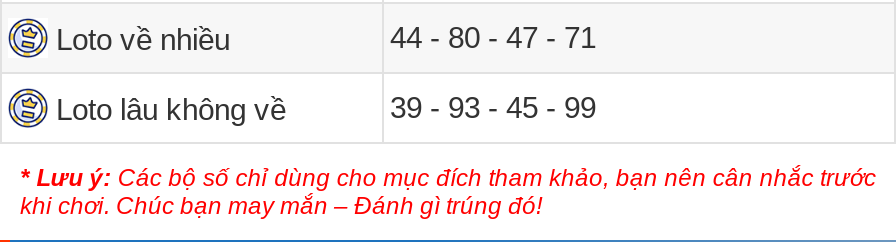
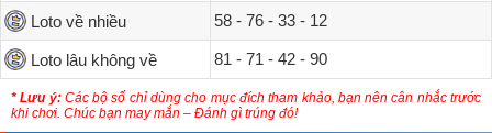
[390,20,596,54] 44 - 80 - 47 - 71 -> [214,11,327,30] 58 - 76 - 33 - 12
[390,90,596,124] 39 - 93 - 45 - 99 -> [214,49,327,68] 81 - 71 - 42 - 90

